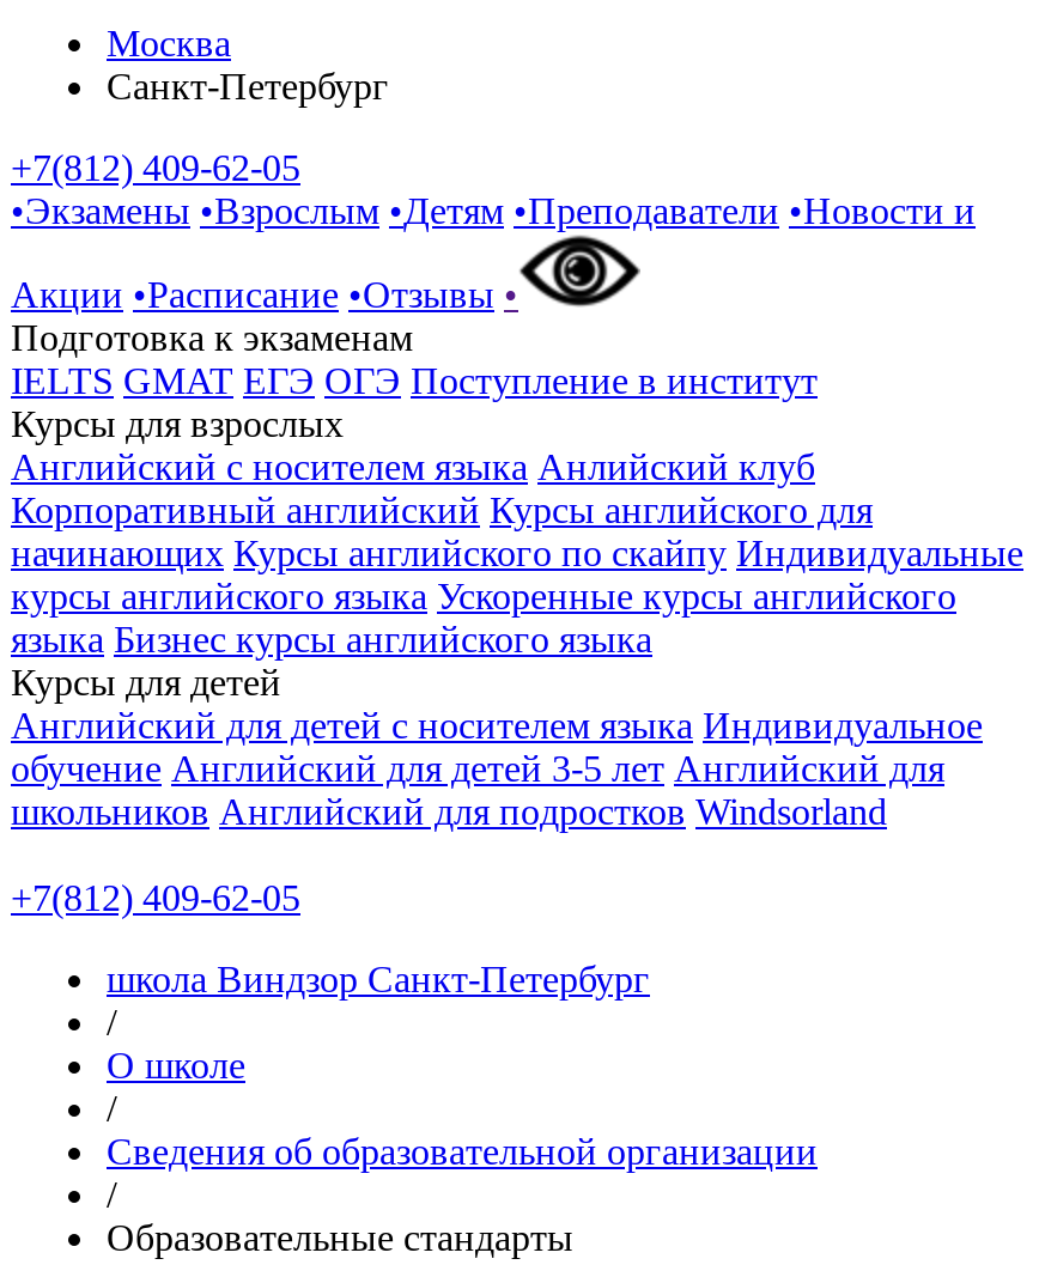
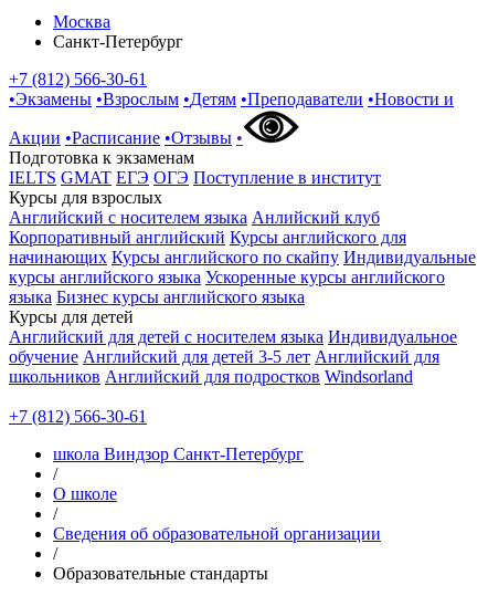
[11,147,300,188] +7(812) 409-62-05 -> [9,70,147,88] +7 (812) 566-30-61
[11,877,300,918] +7(812) 409-62-05 -> [9,407,147,426] +7 (812) 566-30-61

